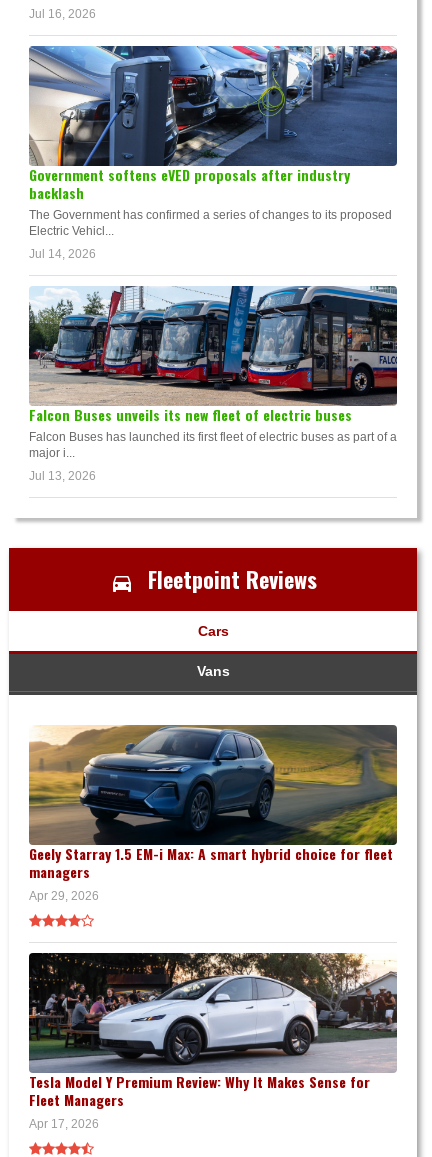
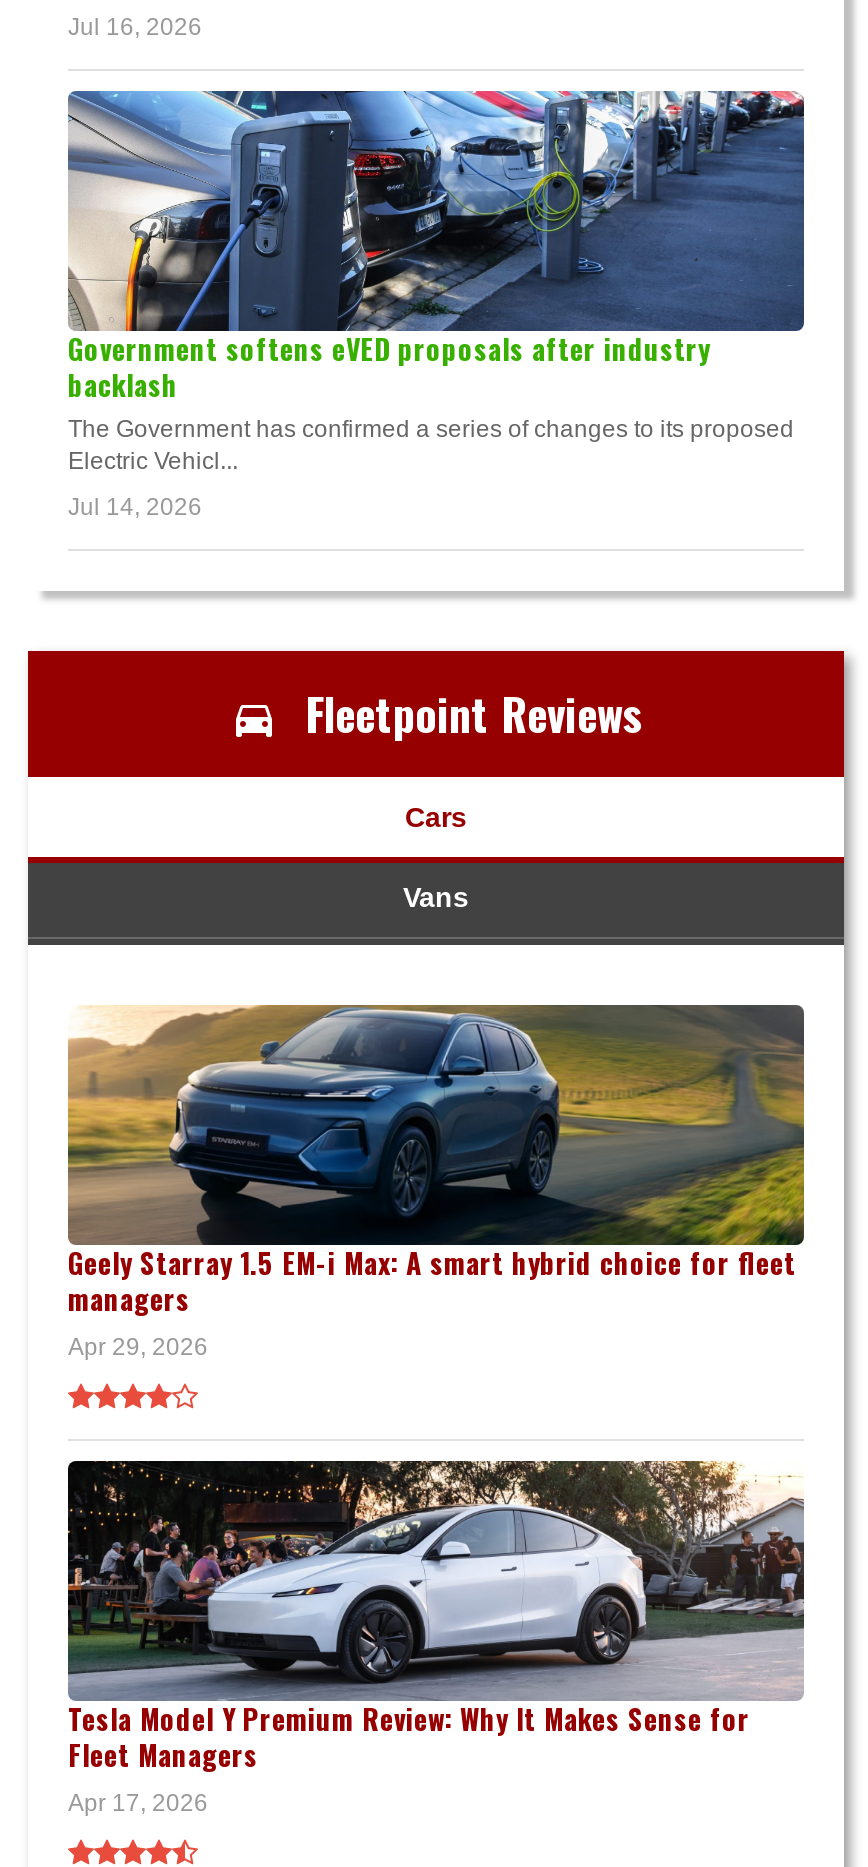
[28,285,398,483] [image] | Falcon Buses unveils its new fleet of electric buses | Falcon Buses has launched its first fleet of electric buses as part of a | major i... | Jul 13, 2026 -> none

